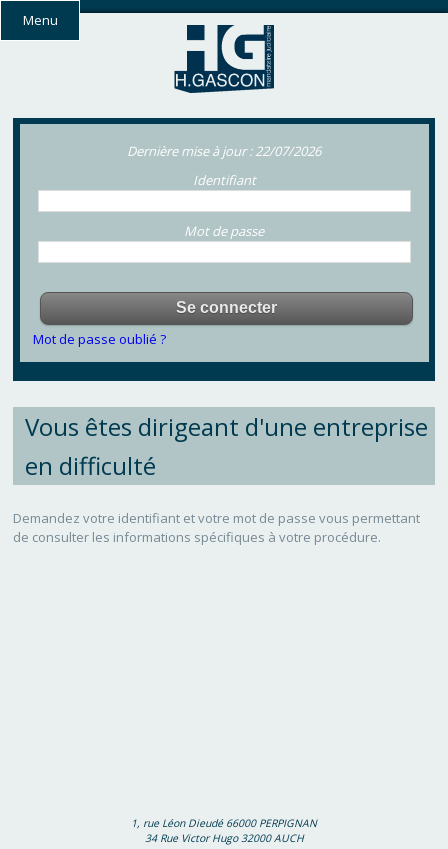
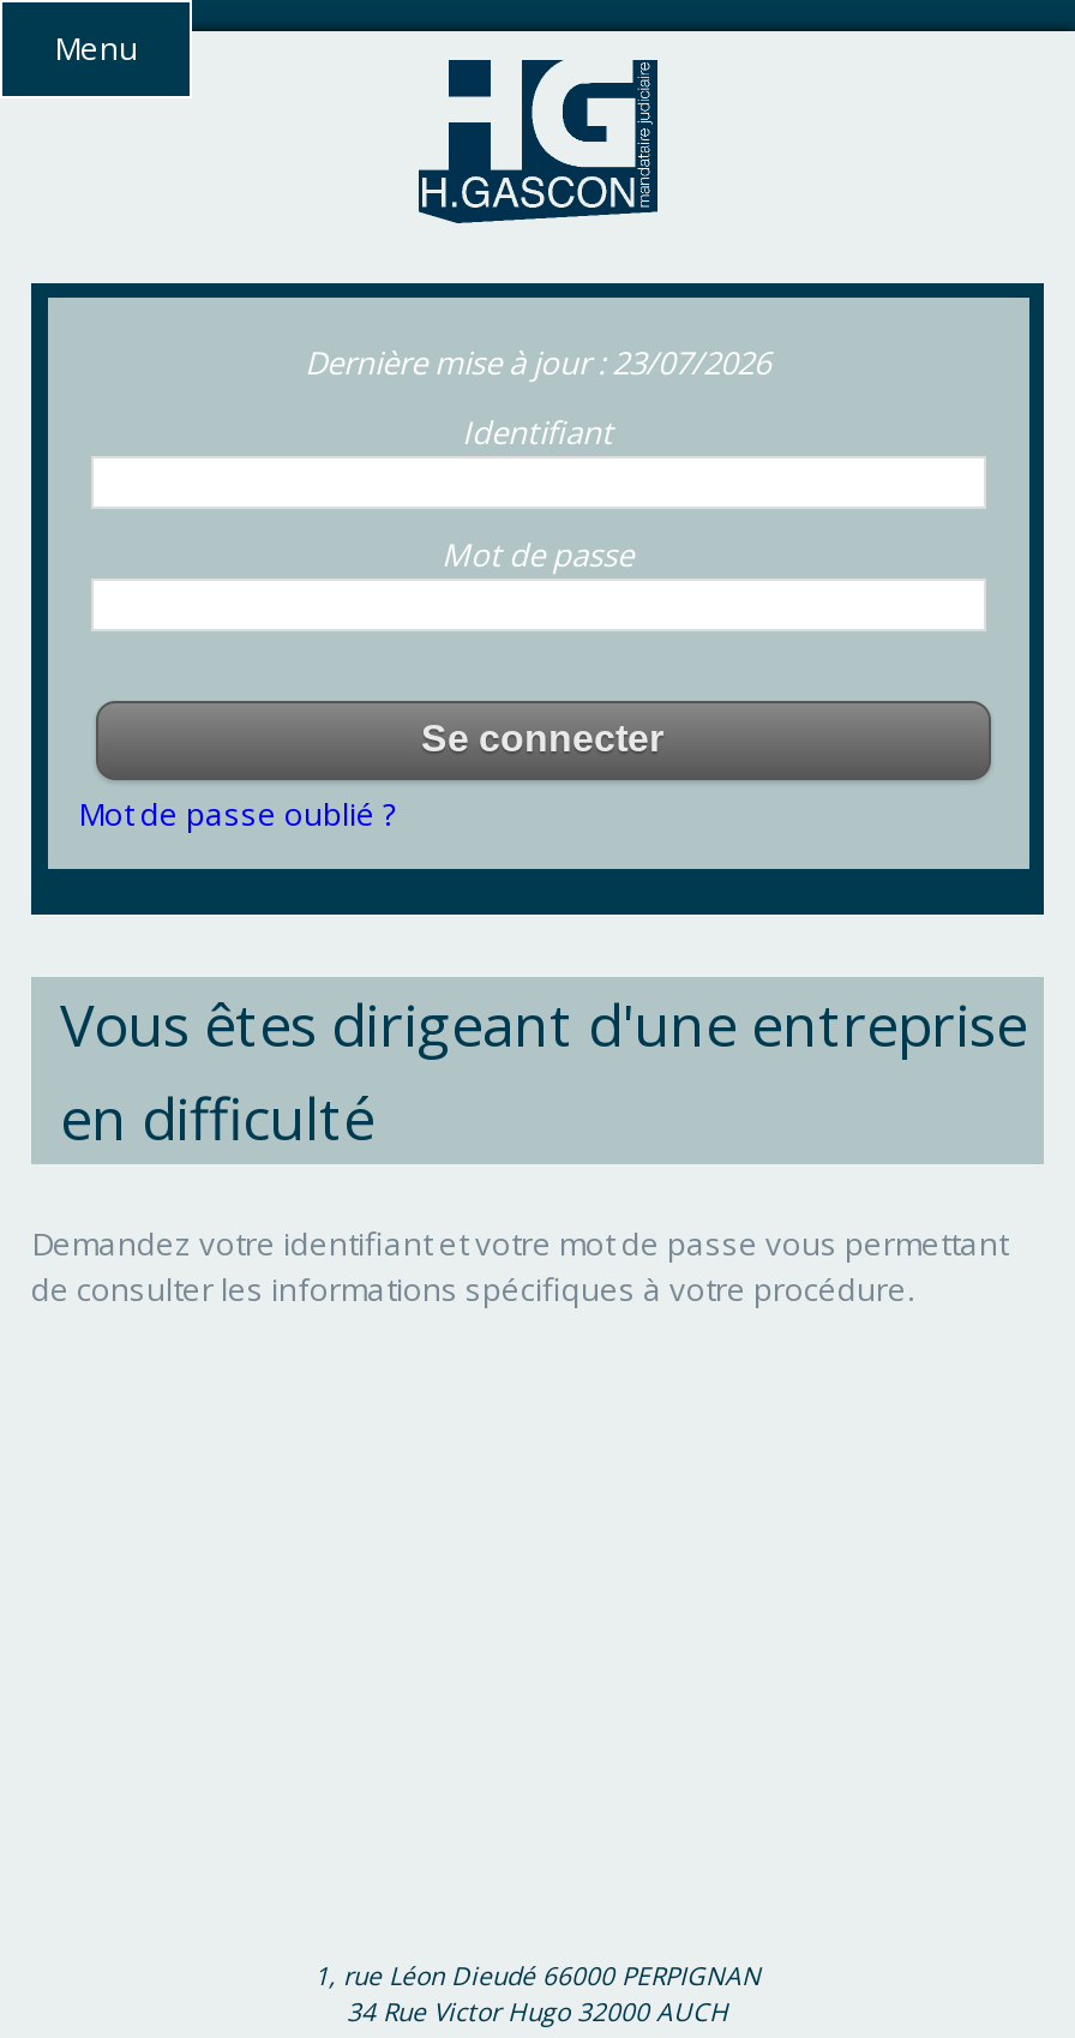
[127,142,321,160] Dernière mise à jour : 22/07/2026 -> [305,341,770,385] Dernière mise à jour : 23/07/2026

